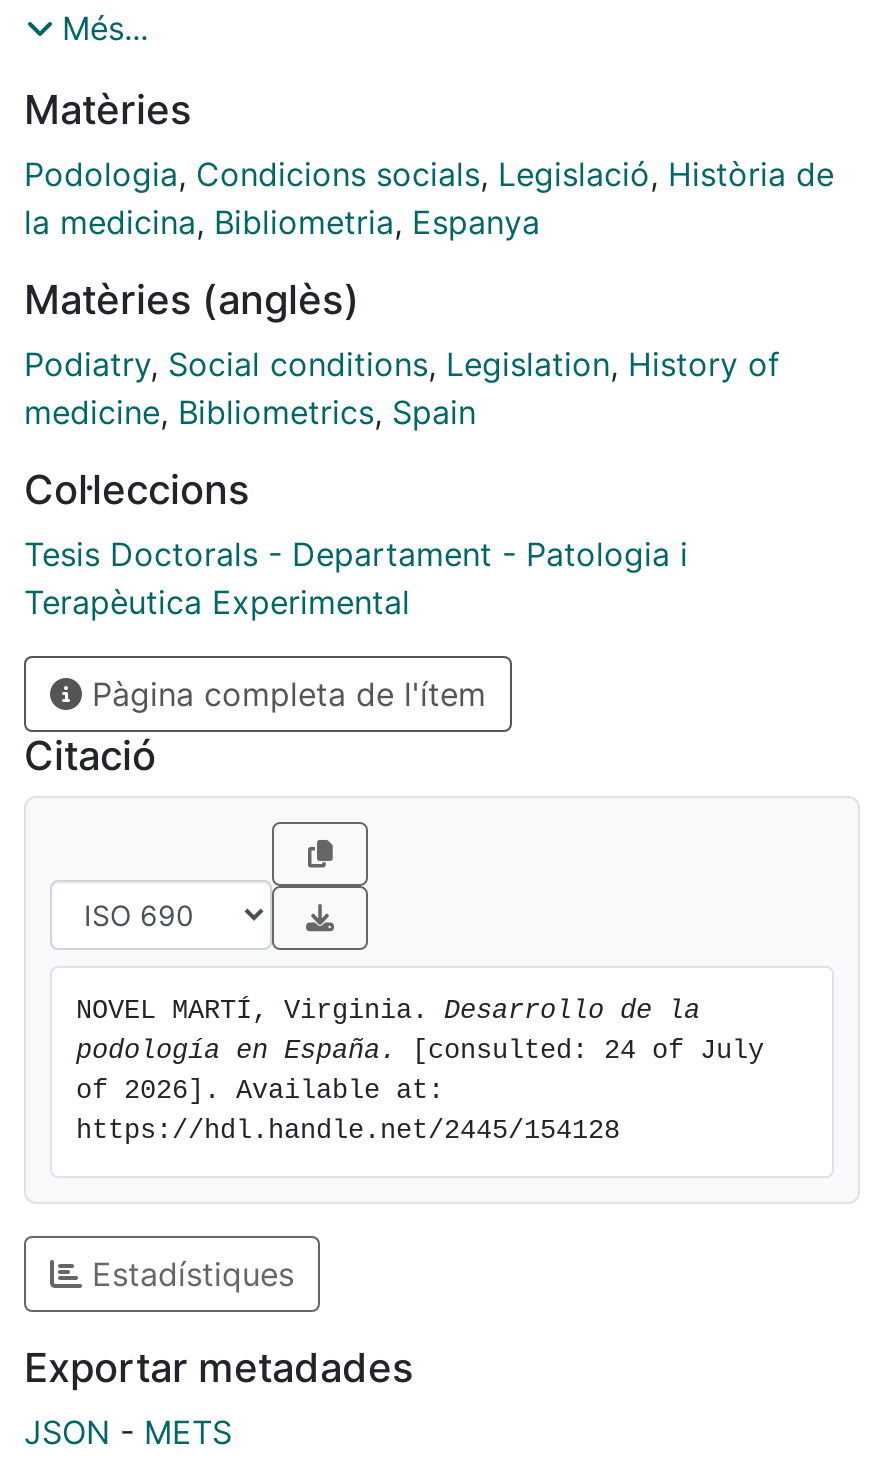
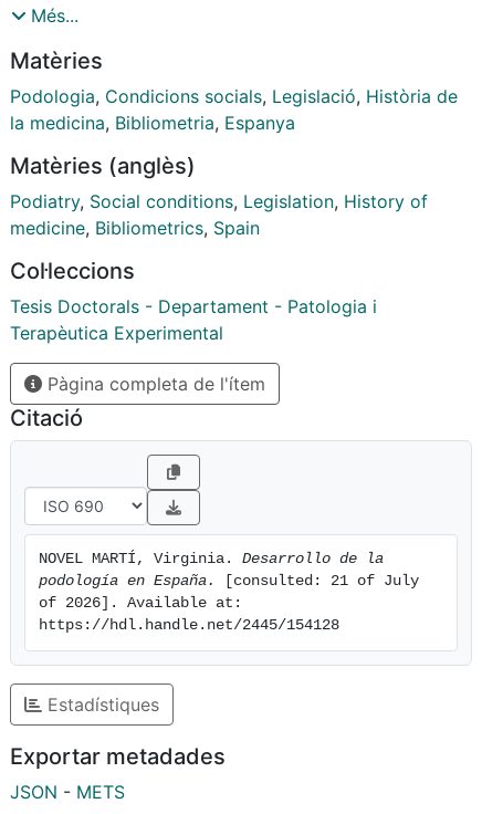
[76,1036,764,1066] podología en España. [consulted: 24 of July -> [39,573,419,589] podología en España. [consulted: 21 of July

